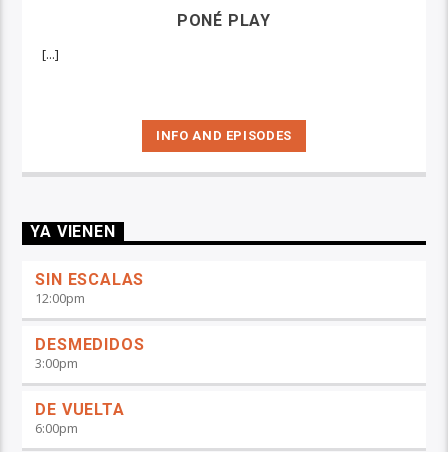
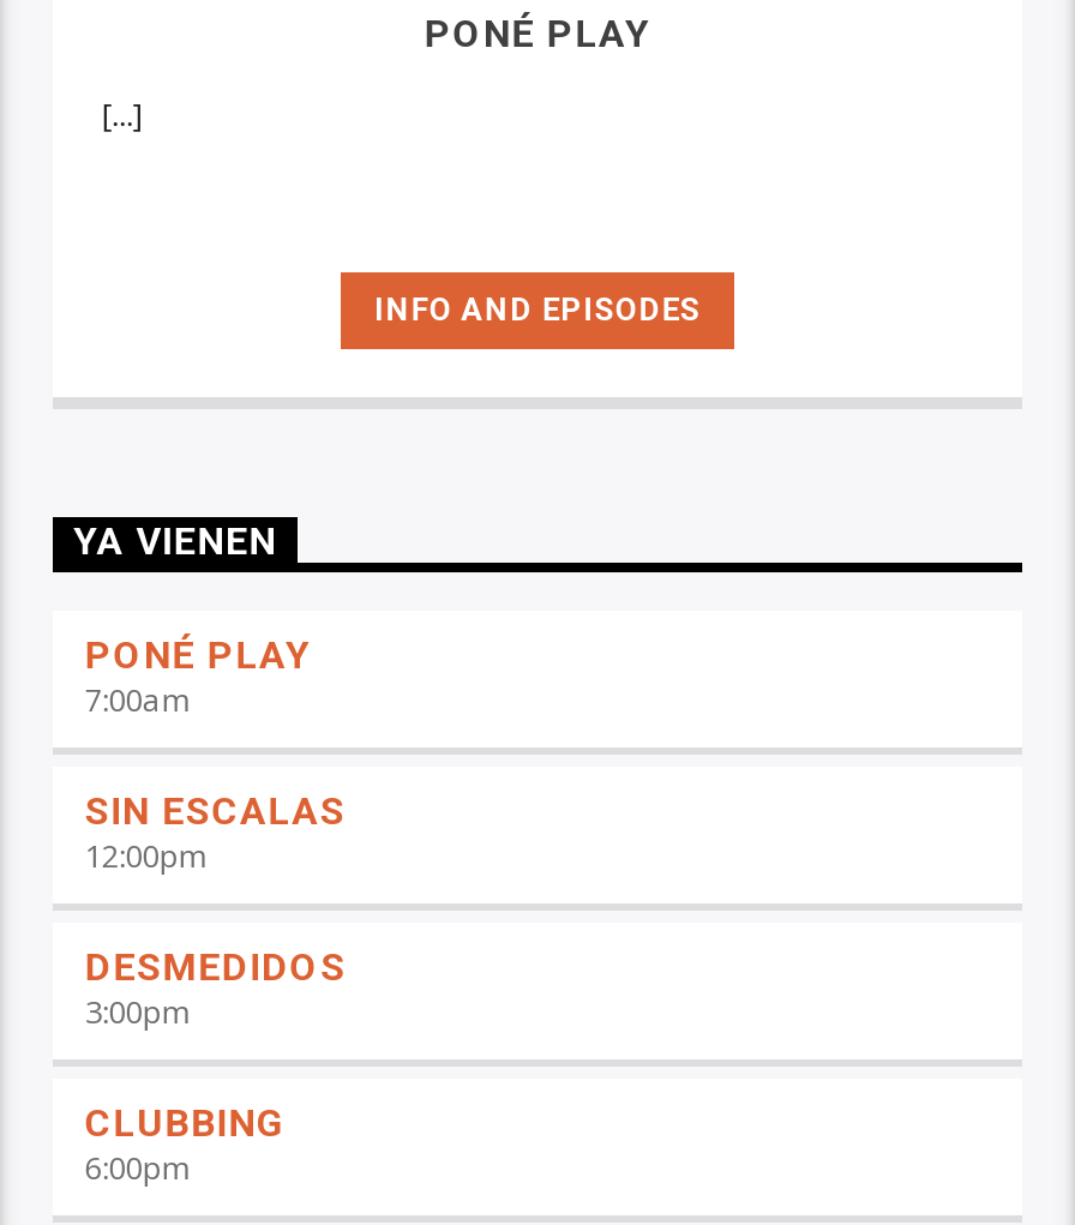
none -> [85,633,311,721] PONÉ PLAY | 7:00am
[35,400,125,419] DE VUELTA -> [85,1100,285,1146] CLUBBING

